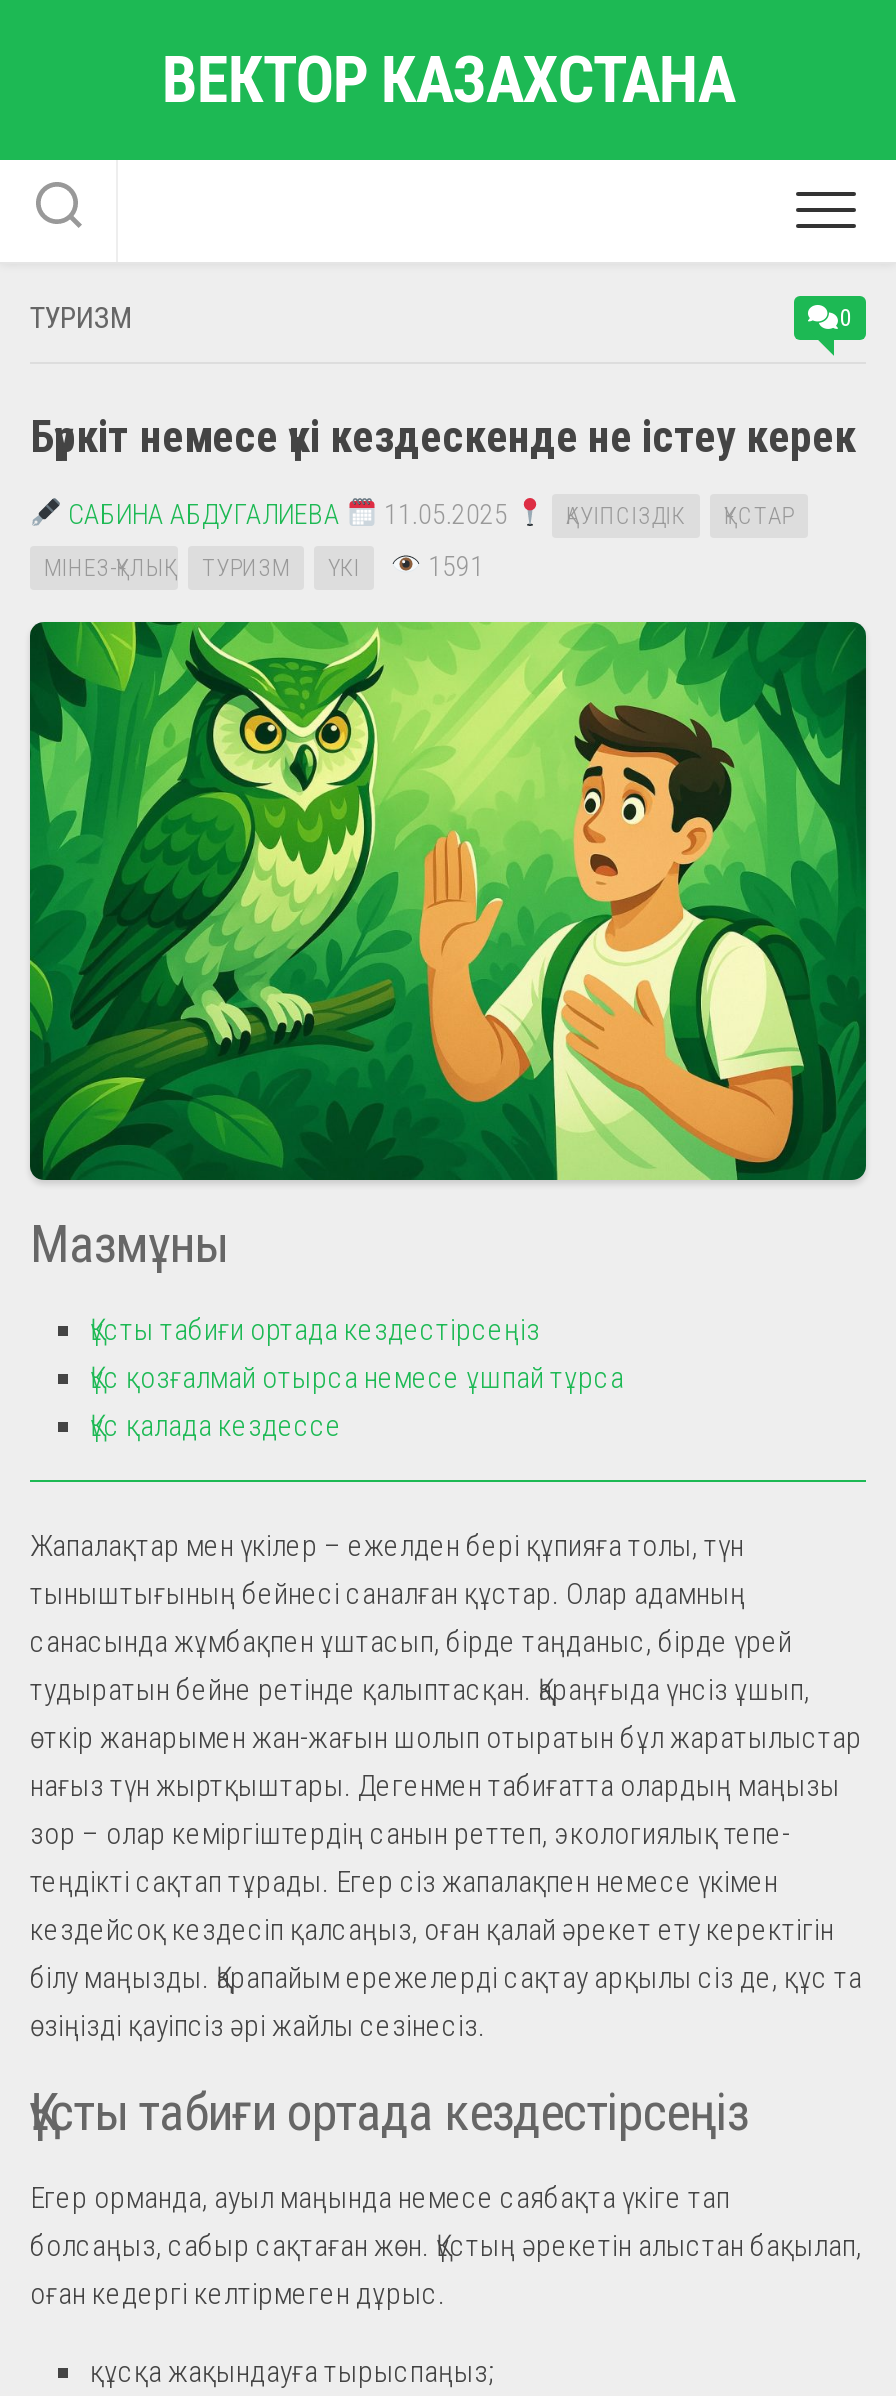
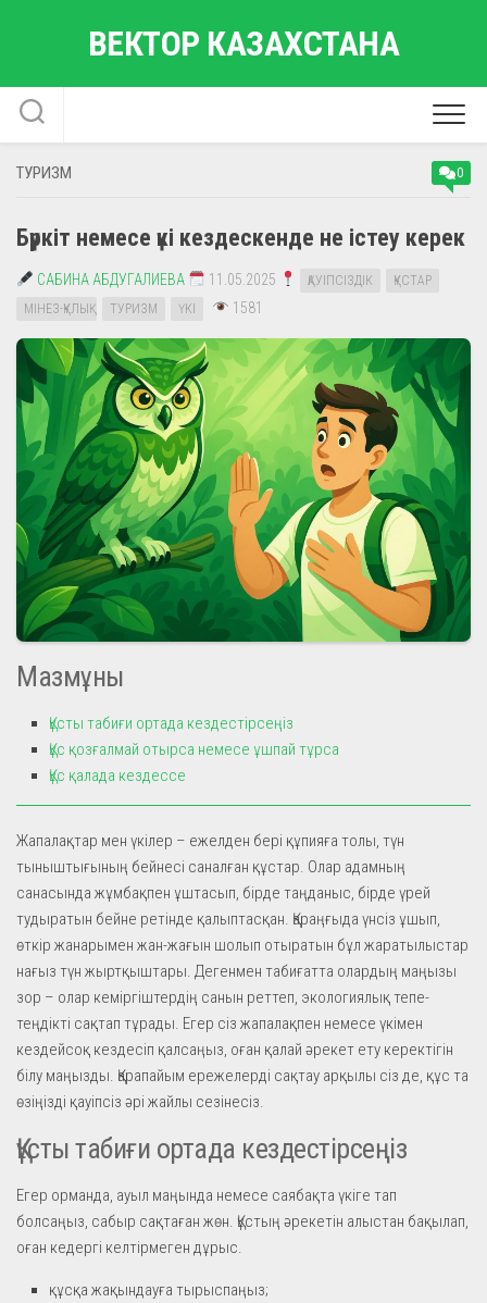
[422,550,484,582] 1591 -> [229,299,263,317] 1581

